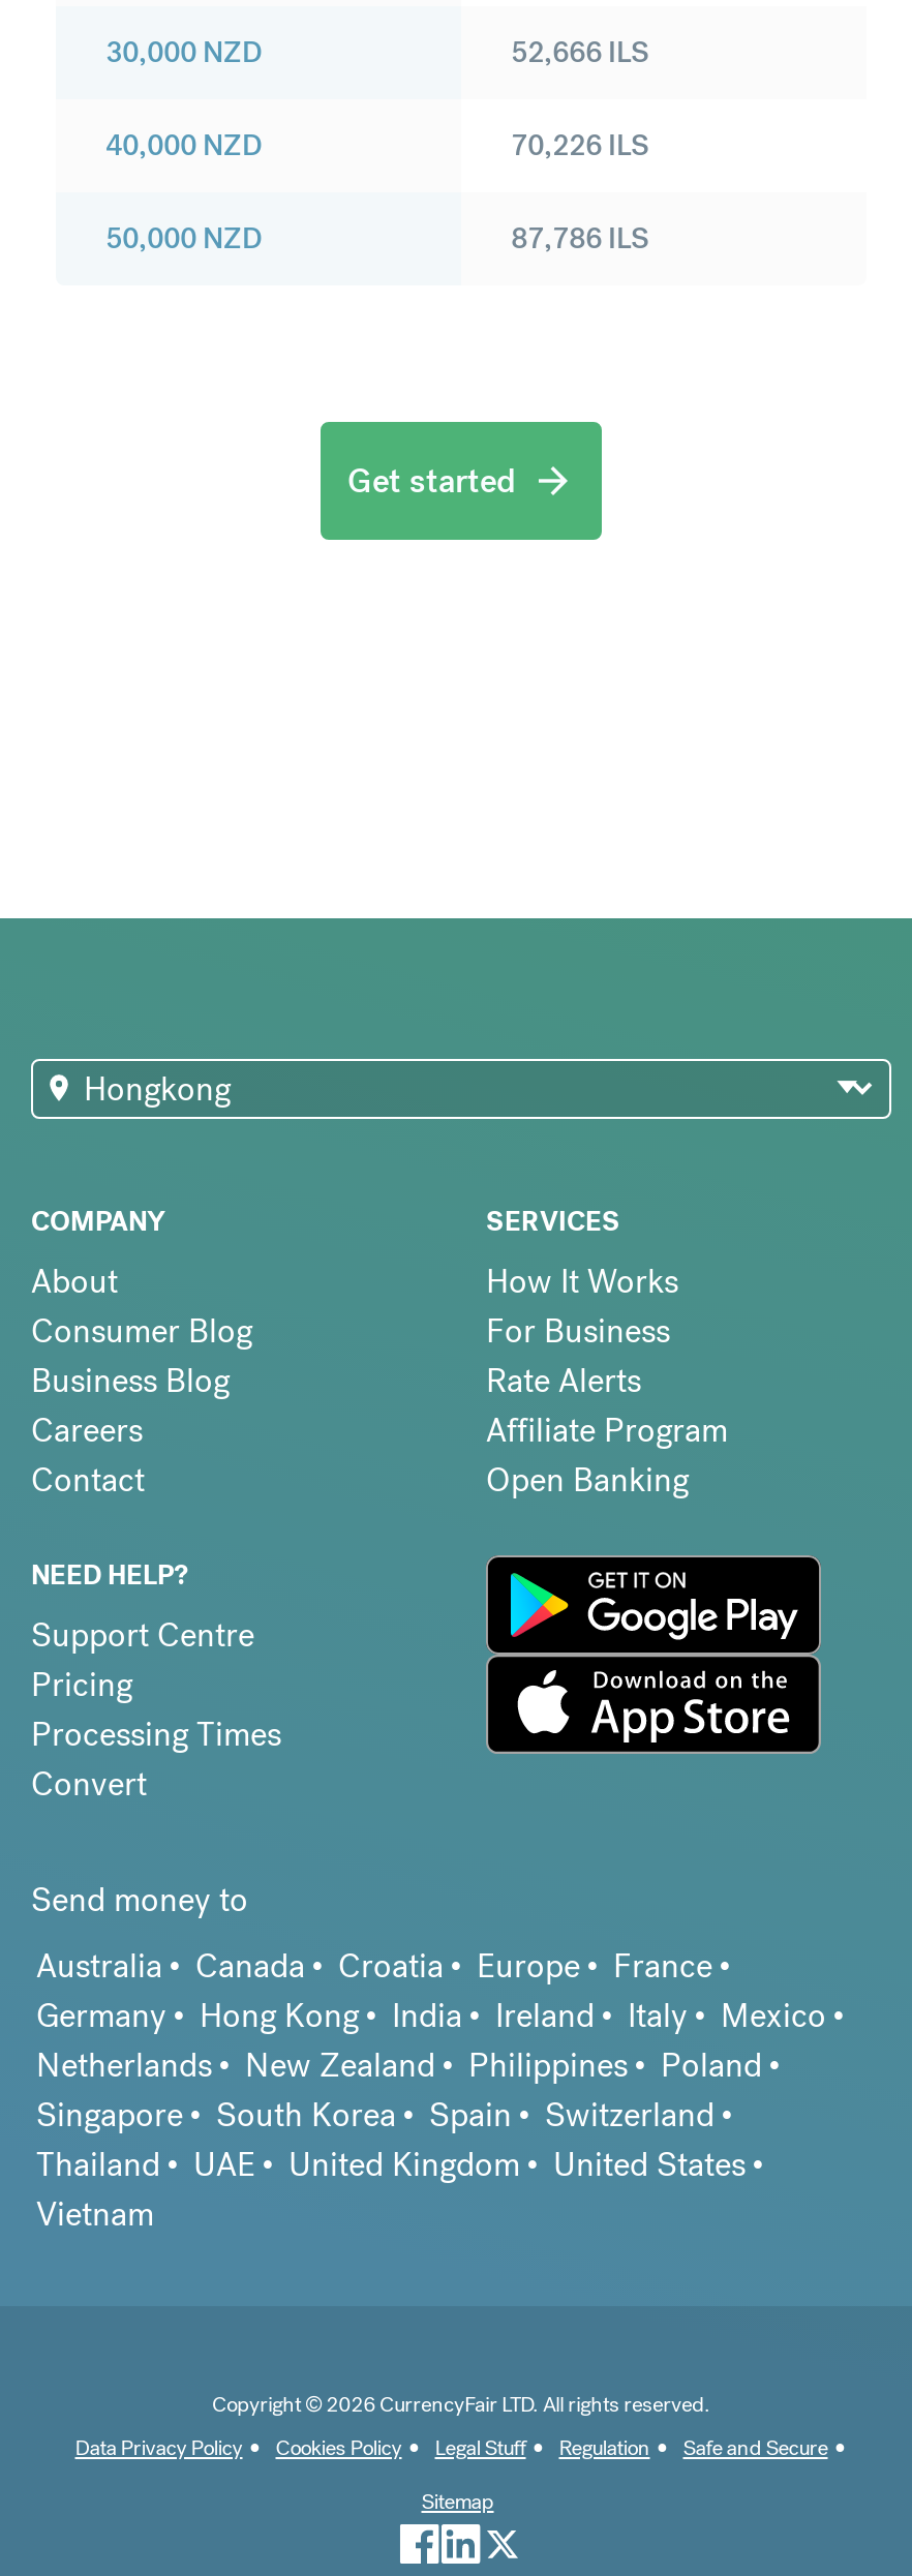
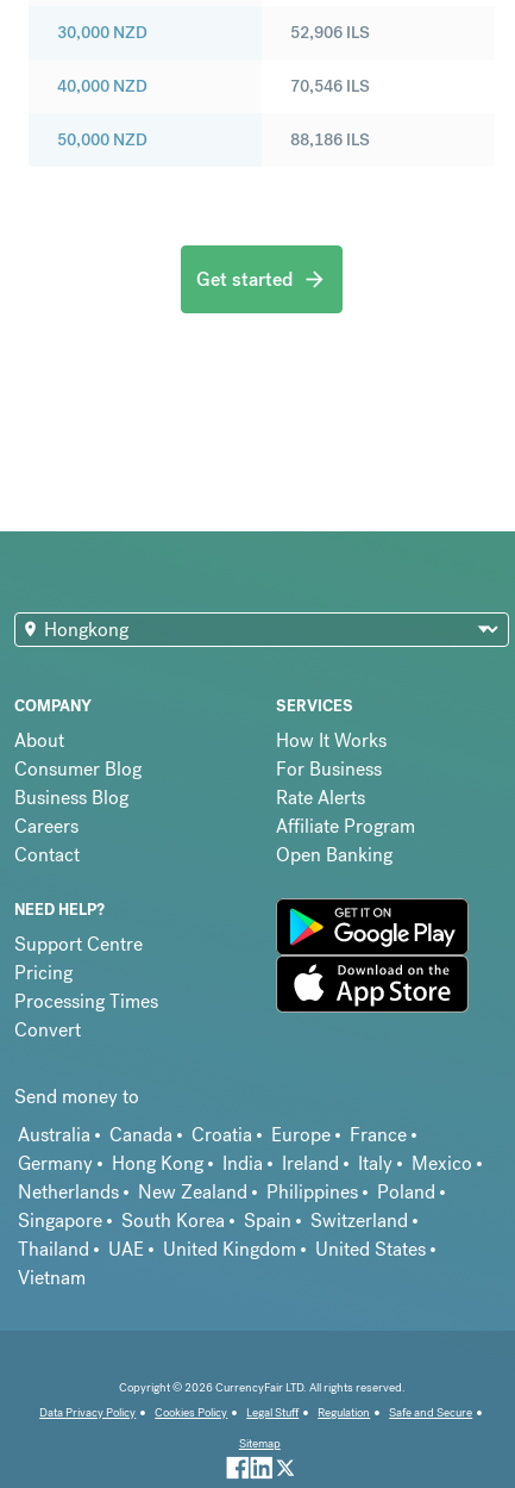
[511,34,649,71] 52,666 ILS -> [290,22,370,43] 52,906 ILS
[511,127,649,164] 70,226 ILS -> [290,75,370,97] 70,546 ILS
[511,220,649,257] 87,786 ILS -> [290,129,370,150] 88,186 ILS

